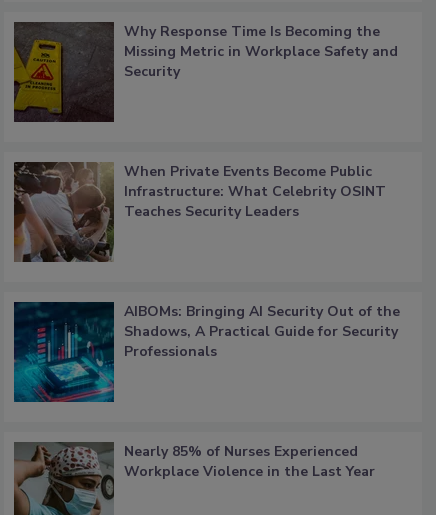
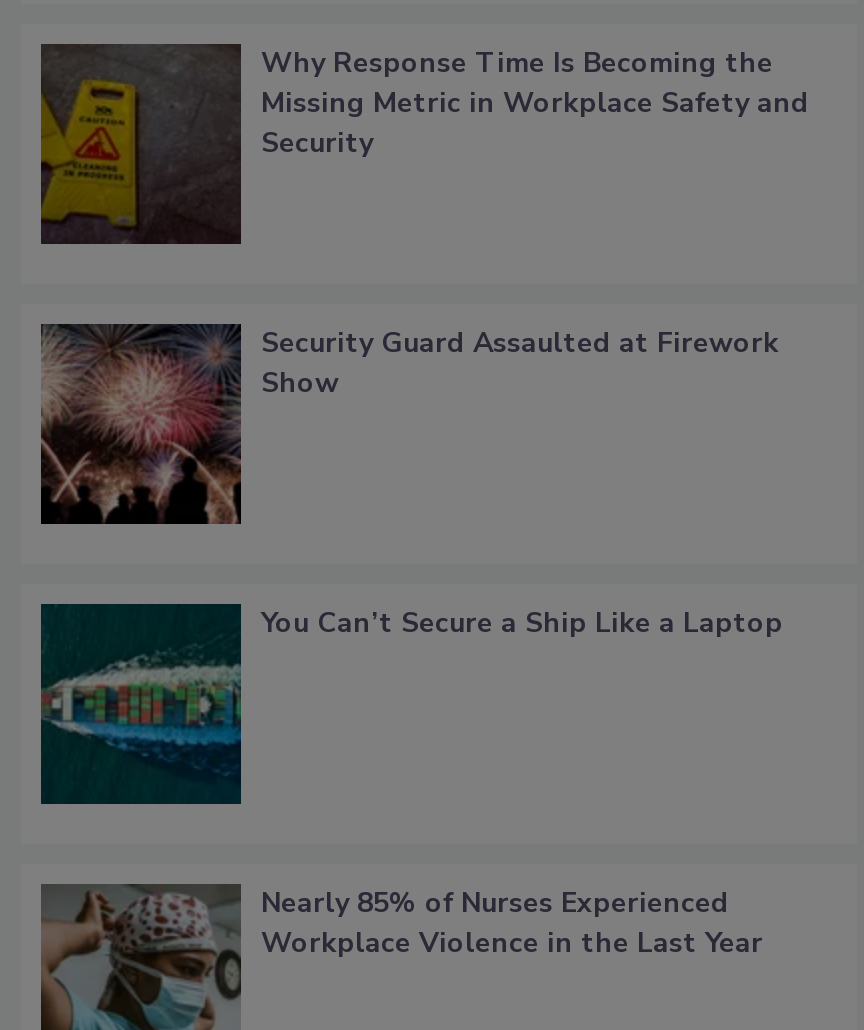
[13,162,386,263] [image] | When Private Events Become Public | Infrastructure: What Celebrity OSINT | Teaches Security Leaders -> [39,322,779,526] [image] | Security Guard Assaulted at Firework | Show
[13,302,400,403] [image] | AIBOMs: Bringing AI Security Out of the | Shadows, A Practical Guide for Security | Professionals -> [39,603,783,806] [image] | You Can’t Secure a Ship Like a Laptop

